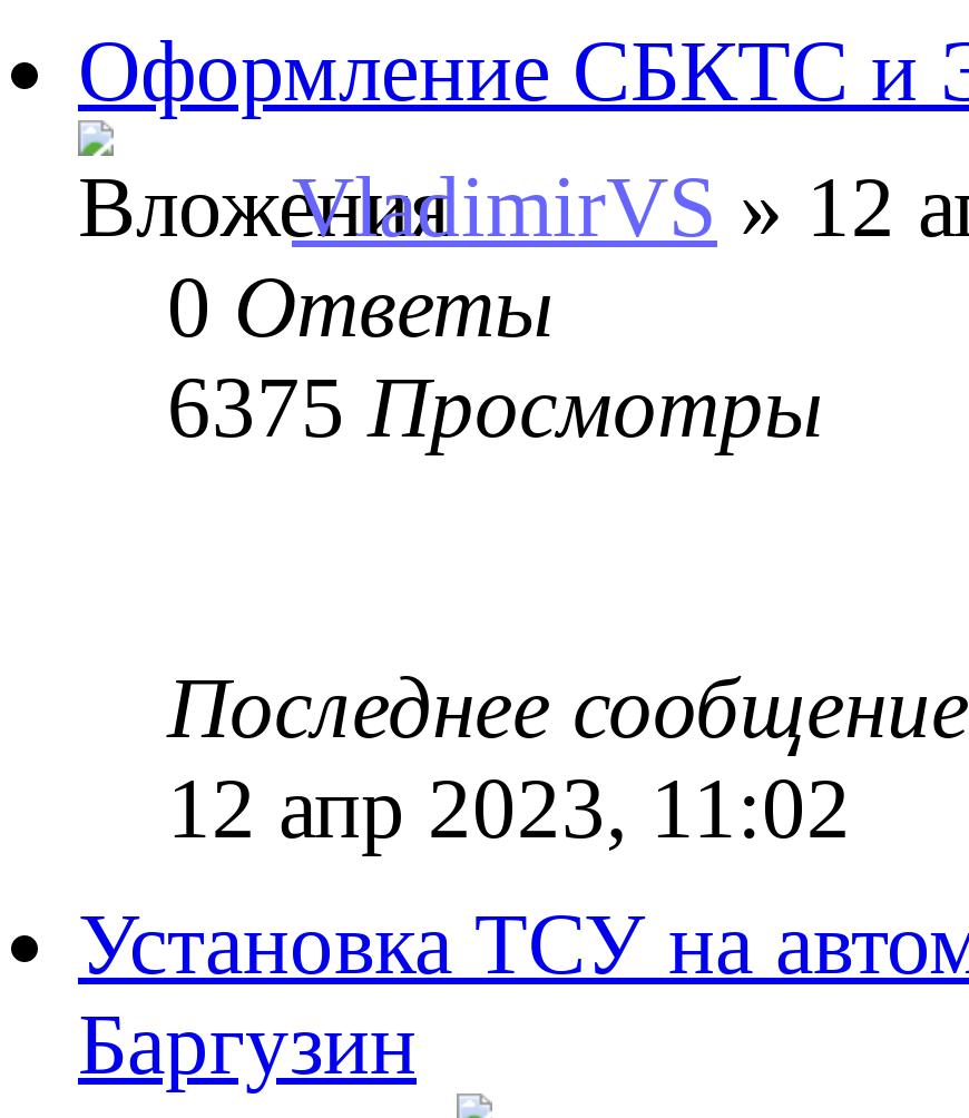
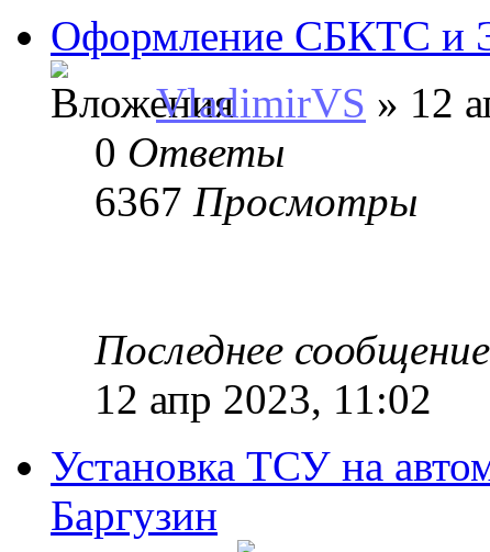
[167,359,822,455] 6375 Просмотры -> [94,178,417,225] 6367 Просмотры

